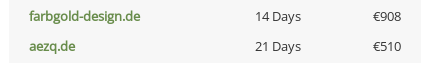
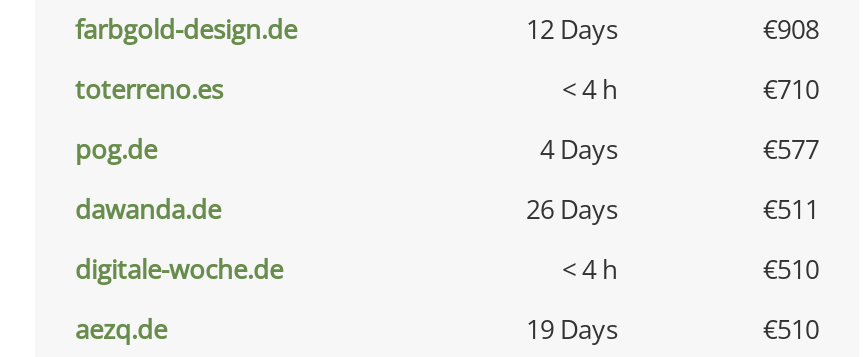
[254,7,300,25] 14 Days -> [526,11,618,47] 12 Days
none -> [75,71,819,287] toterreno.es | < 4 h | €710 | pog.de | 4 Days | €577 | dawanda.de | 26 Days | €511 | digitale-woche.de | < 4 h | €510
[254,37,300,55] 21 Days -> [526,311,618,347] 19 Days

